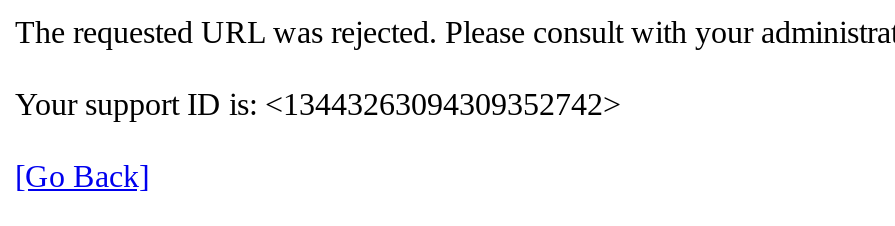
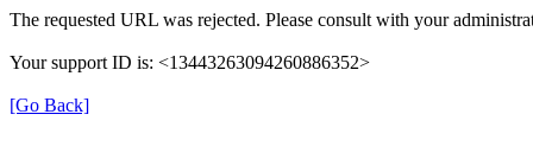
[15,87,621,121] Your support ID is: <13443263094309352742> -> [10,52,370,72] Your support ID is: <13443263094260886352>

